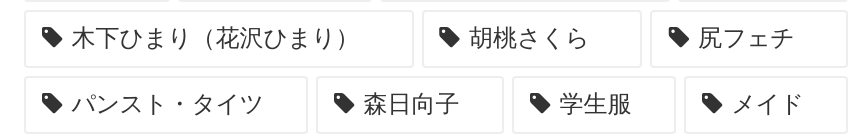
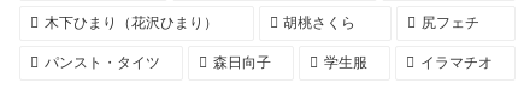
[732,91,804,119] メイド -> [420,55,492,72] イラマチオ

